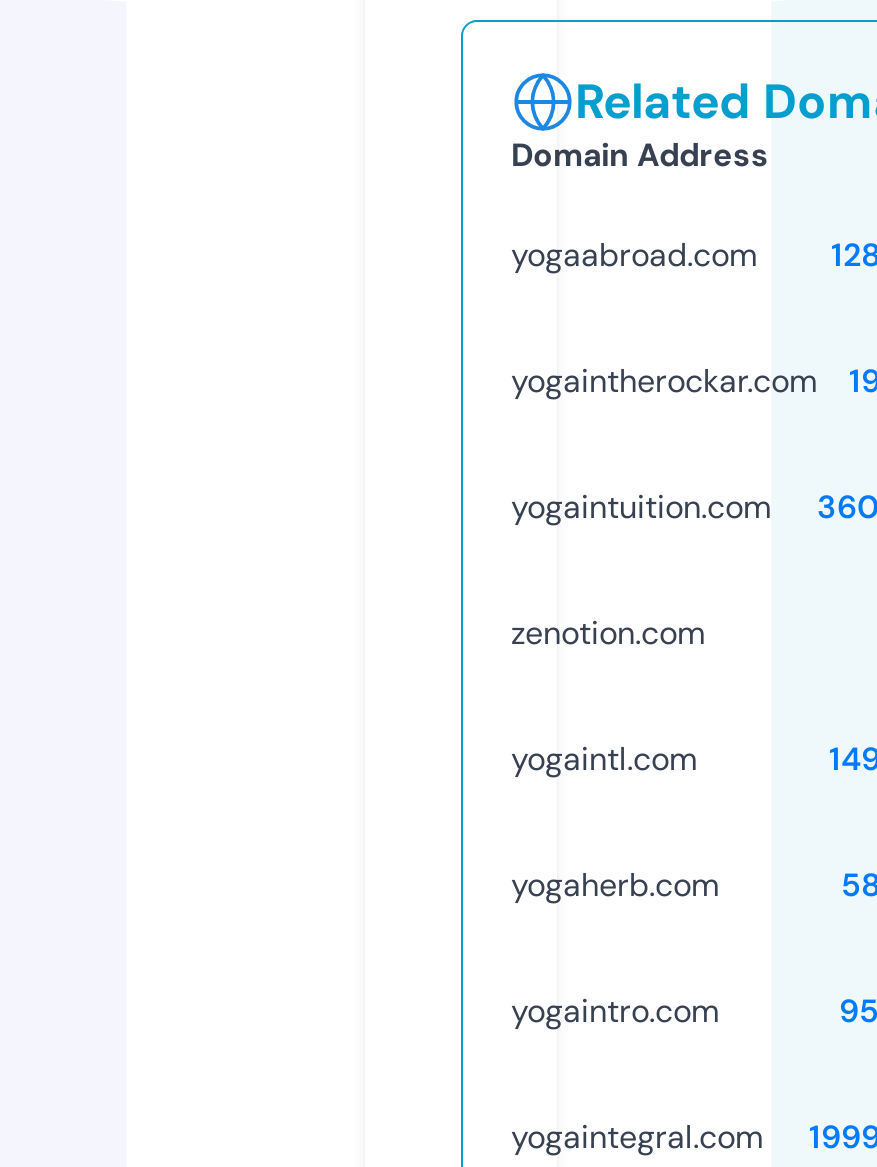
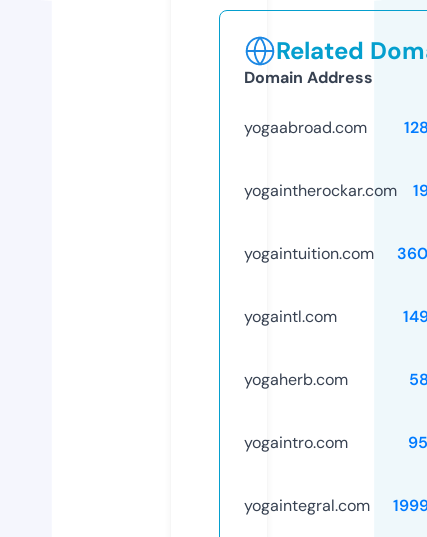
[511,612,705,654] zenotion.com -> none

